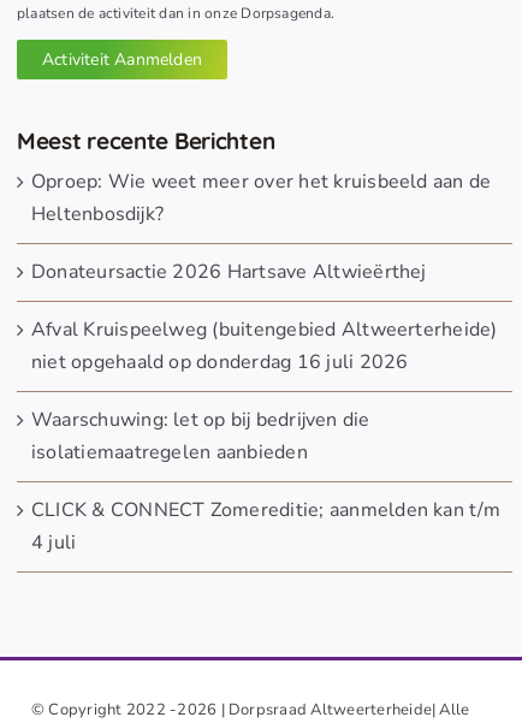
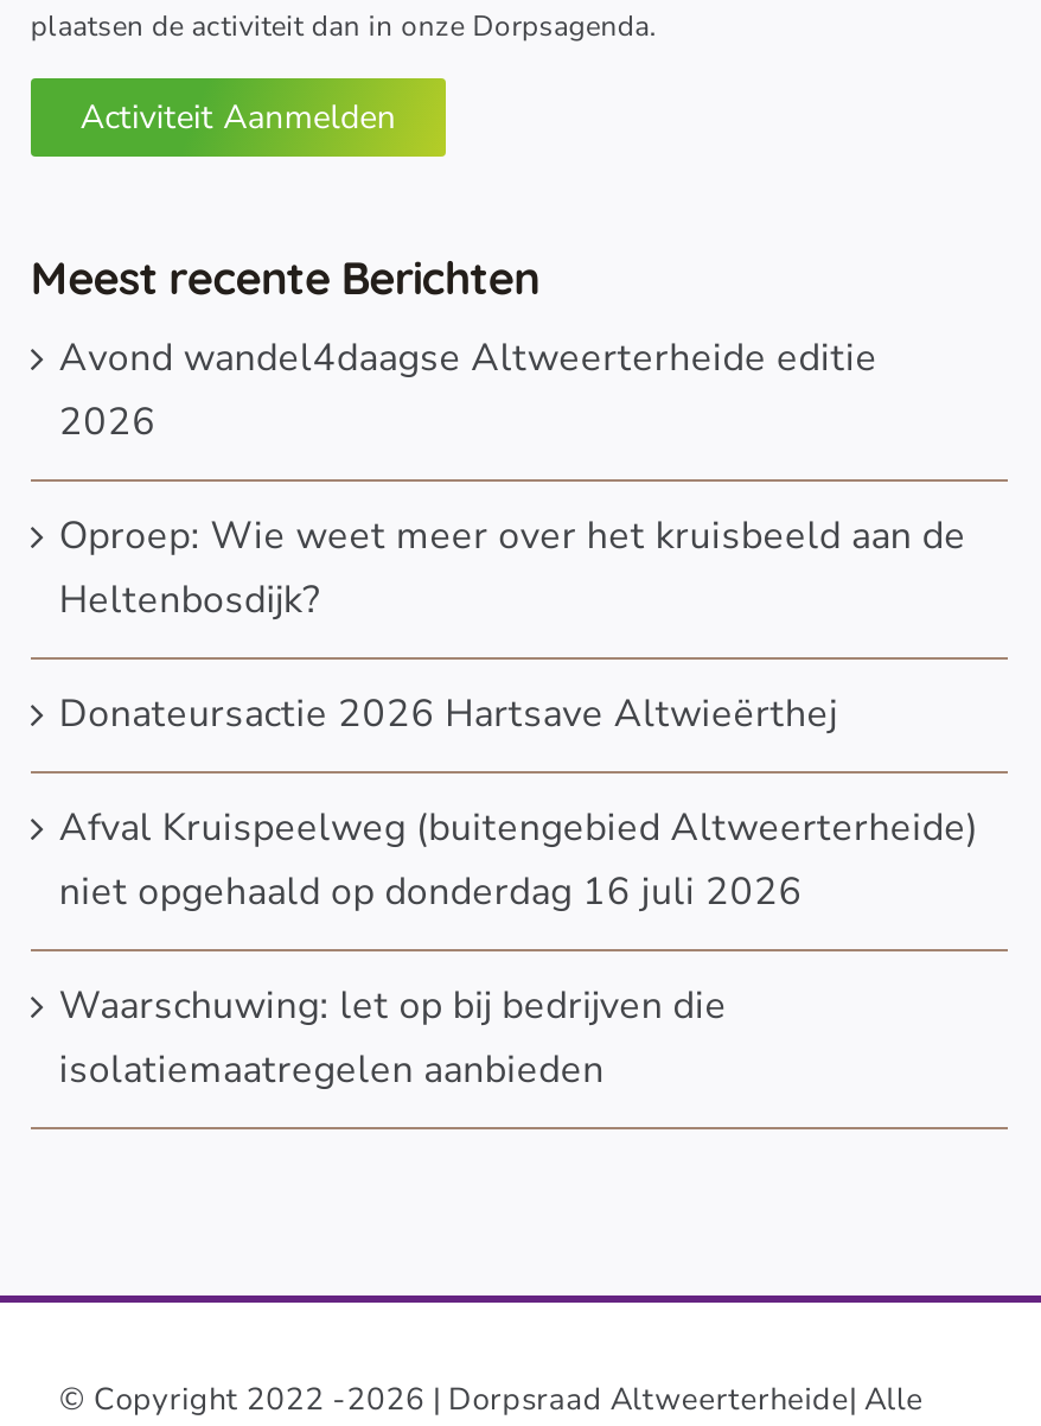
none -> [59,331,877,447] Avond wandel4daagse Altweerterheide editie | 2026
moved [31,168,497,465] -> [59,509,978,1095]: Oproep: Wie weet meer over het kruisbeeld aan de | Heltenbosdijk? | Donateursactie 2026 Hartsave Altwieërthej | Afval Kruispeelweg (buitengebied Altweerterheide) | niet opgehaald op donderdag 16 juli 2026 | Waarschuwing: let op bij bedrijven die | isolatiemaatregelen aanbieden
[31,496,500,555] CLICK & CONNECT Zomereditie; aanmelden kan t/m | 4 juli -> none

